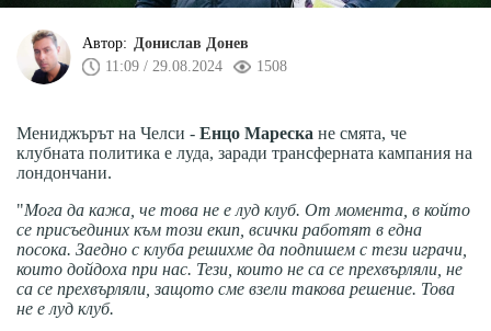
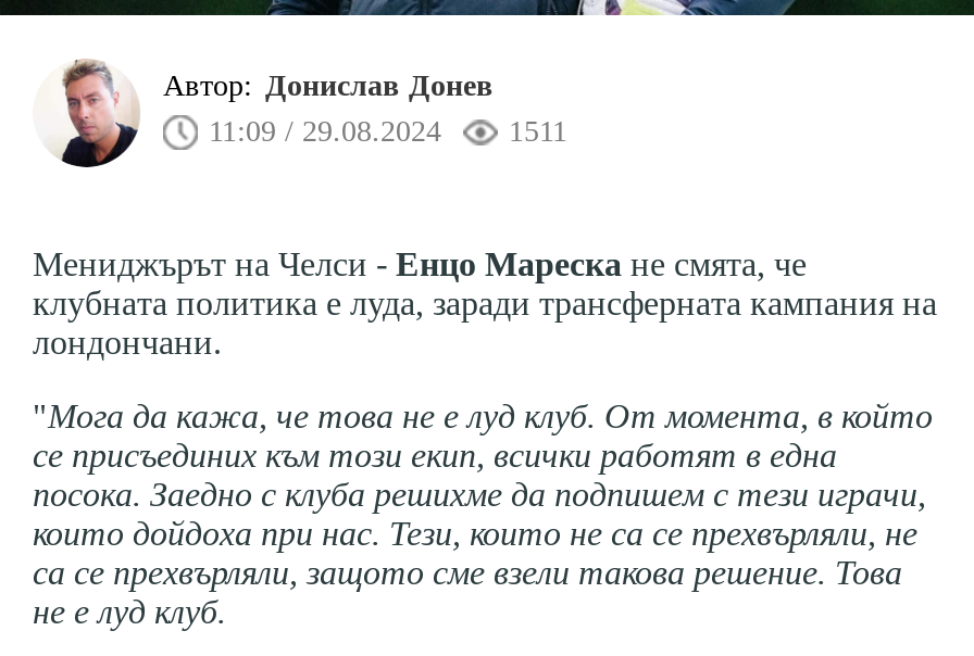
[256,58,287,75] 1508 -> [509,115,567,148] 1511

